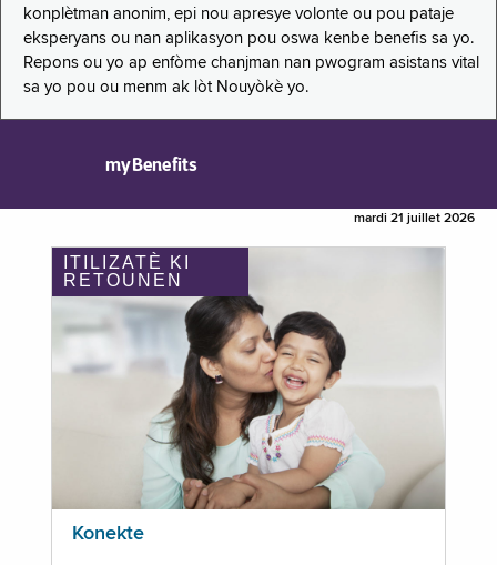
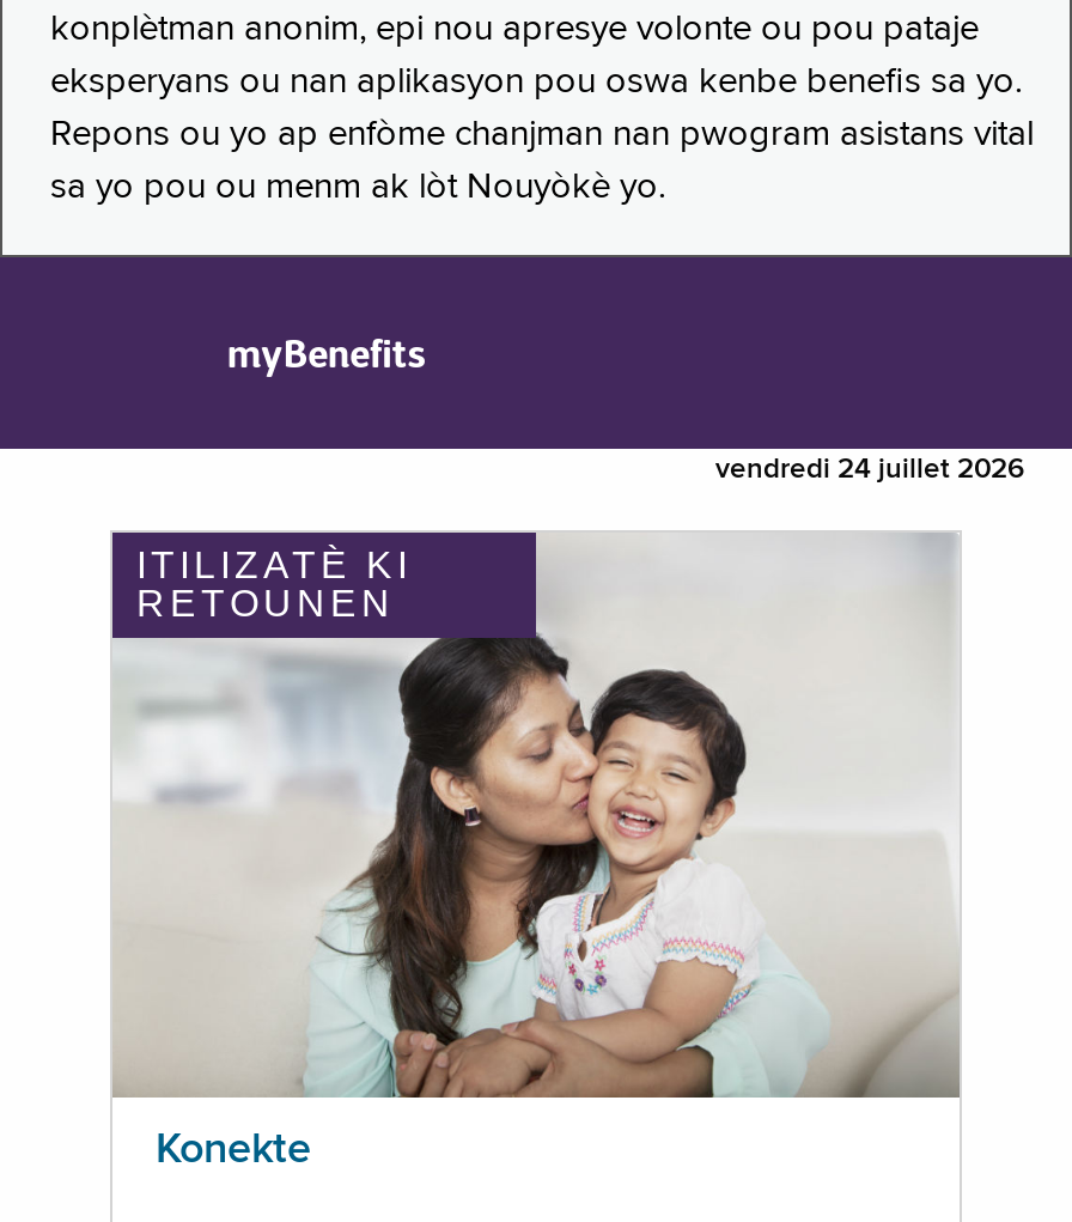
[354,212,475,225] mardi 21 juillet 2026 -> [715,456,1024,485] vendredi 24 juillet 2026

